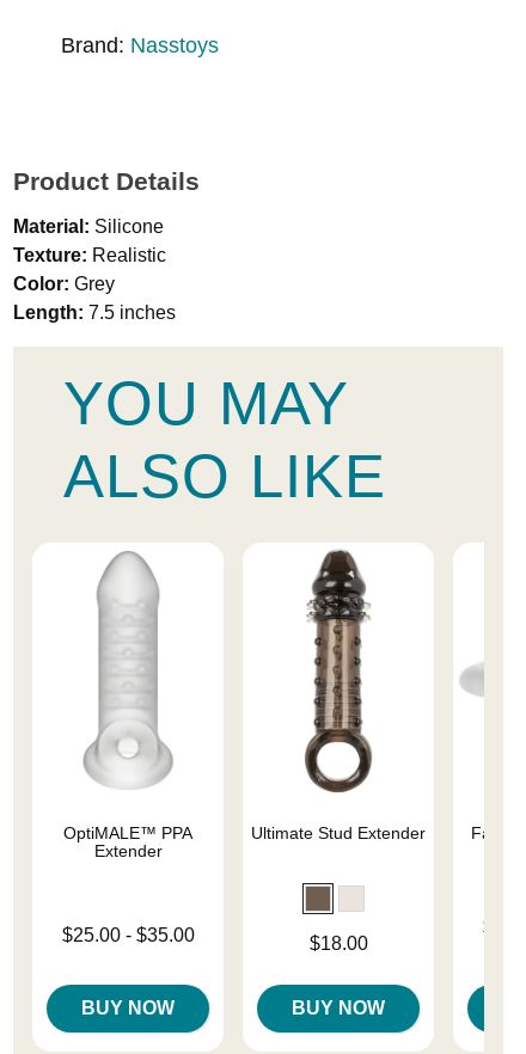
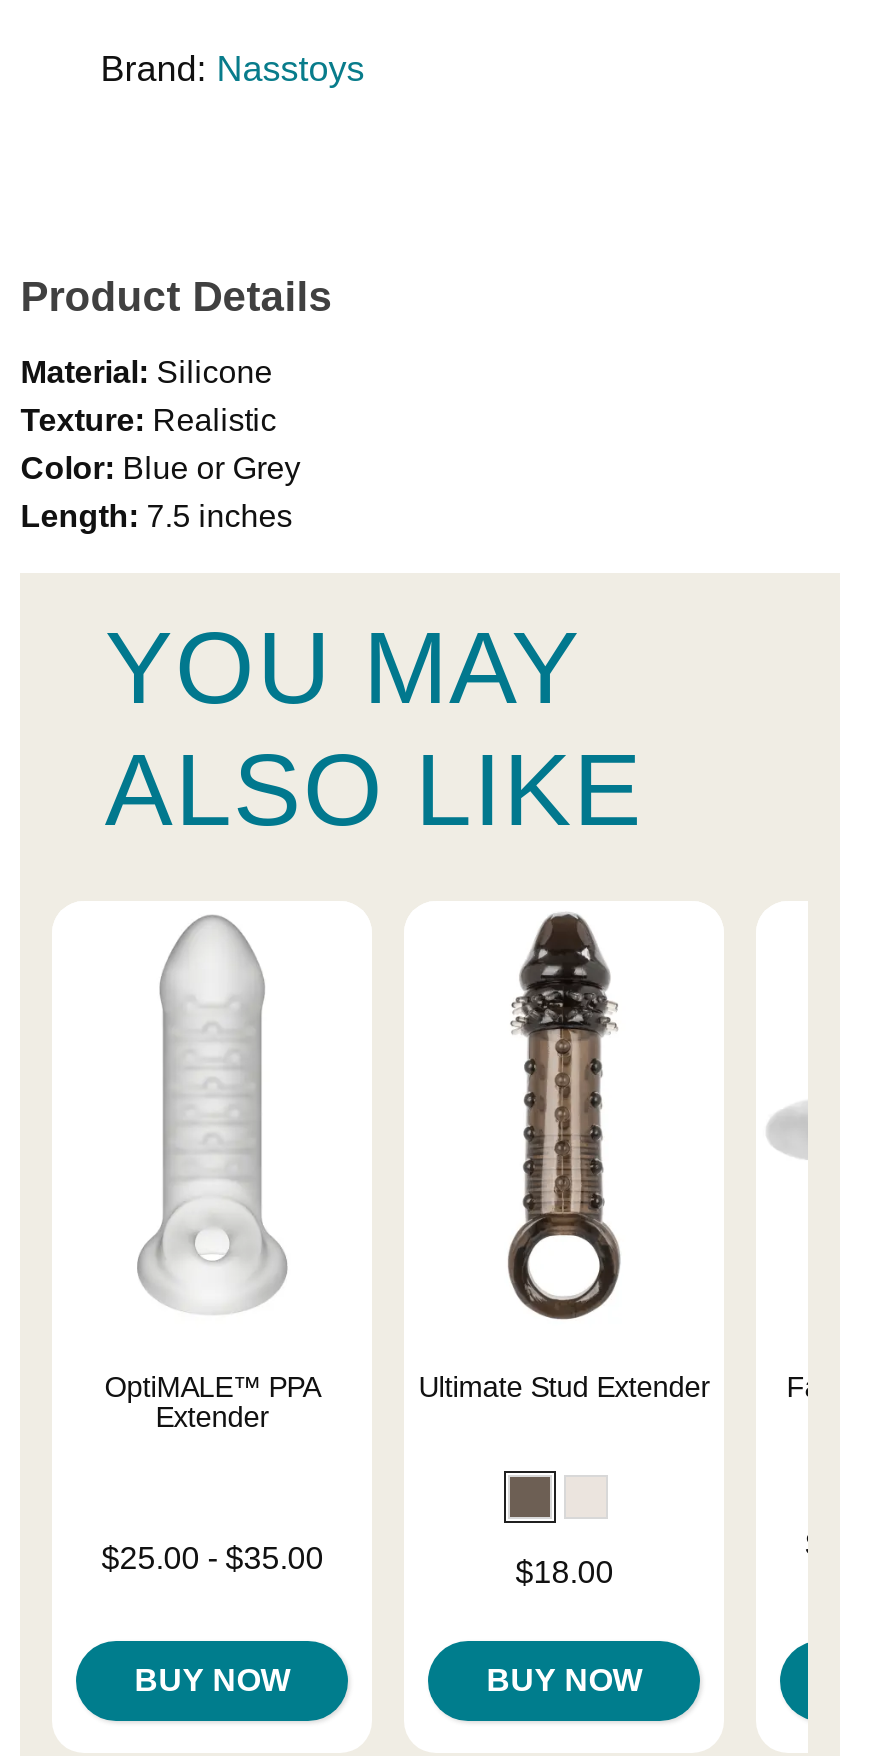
[13,274,115,294] Color: Grey -> [20,452,300,486] Color: Blue or Grey

